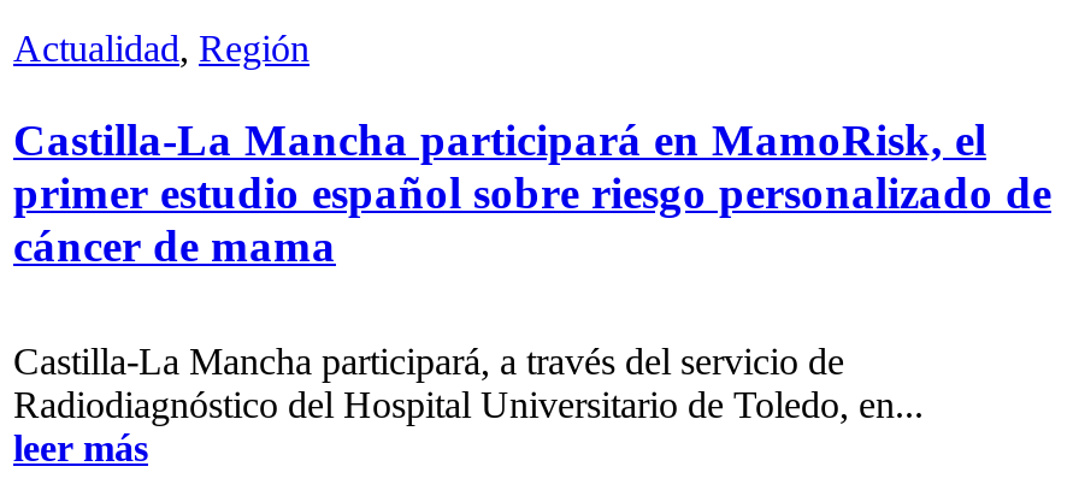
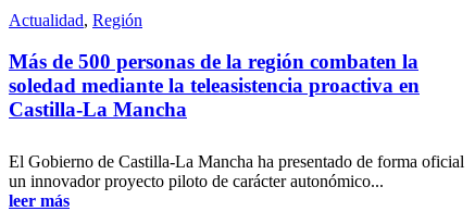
[13,115,1051,272] Castilla-La Mancha participará en MamoRisk, el | primer estudio español sobre riesgo personalizado de | cáncer de mama -> [9,50,420,121] Más de 500 personas de la región combaten la | soledad mediante la teleasistencia proactiva en | Castilla-La Mancha
[13,341,924,426] Castilla-La Mancha participará, a través del servicio de | Radiodiagnóstico del Hospital Universitario de Toledo, en... -> [9,153,464,191] El Gobierno de Castilla-La Mancha ha presentado de forma oficial | un innovador proyecto piloto de carácter autonómico...

